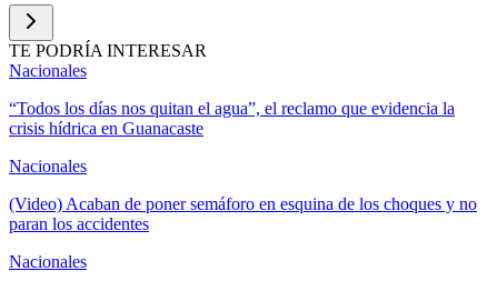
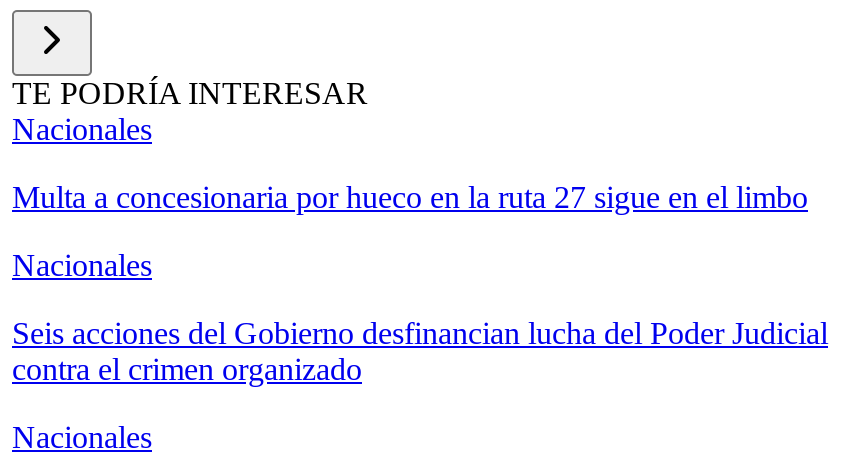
[9,99,455,138] “Todos los días nos quitan el agua”, el reclamo que evidencia la | crisis hídrica en Guanacaste -> [12,180,808,214] Multa a concesionaria por hueco en la ruta 27 sigue en el limbo
[9,194,477,233] (Video) Acaban de poner semáforo en esquina de los choques y no | paran los accidentes -> [12,316,828,386] Seis acciones del Gobierno desfinancian lucha del Poder Judicial | contra el crimen organizado

